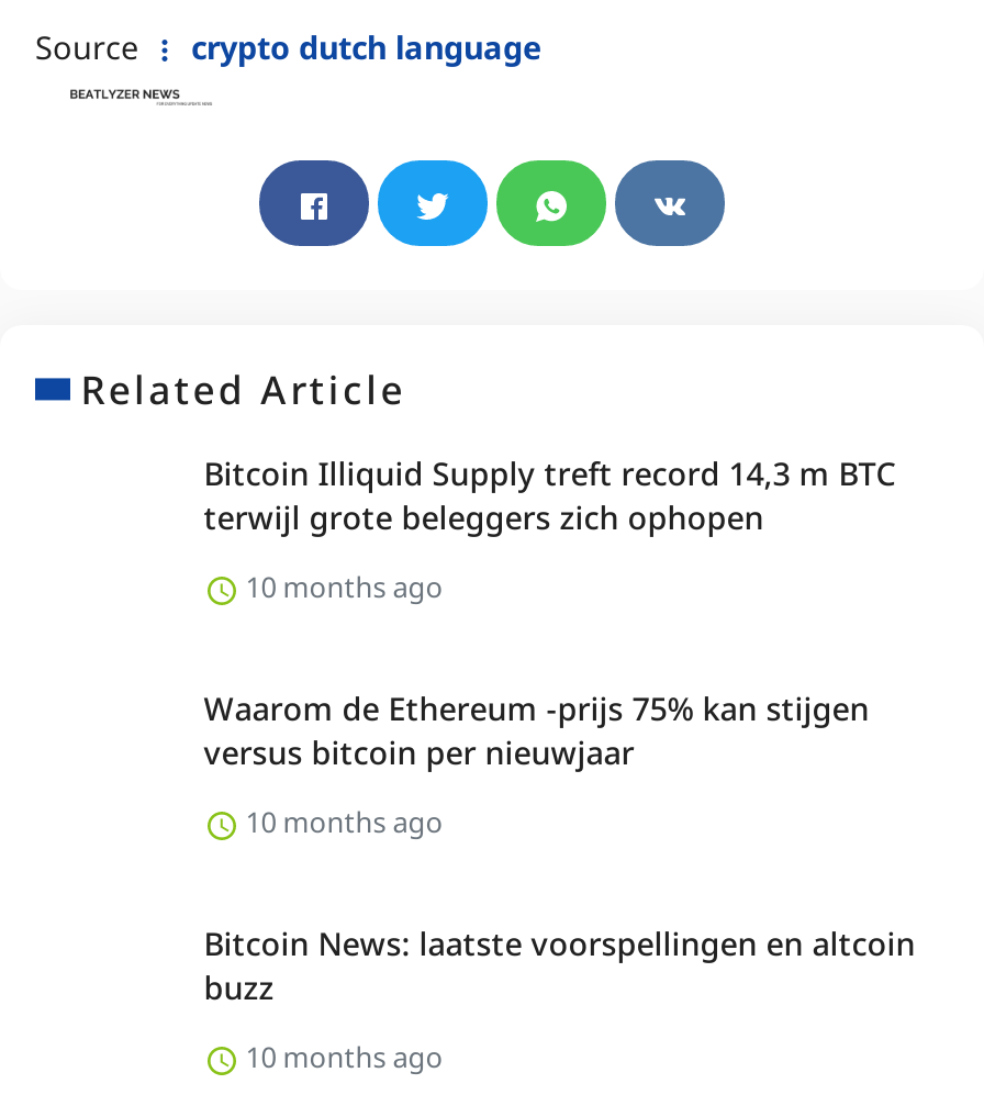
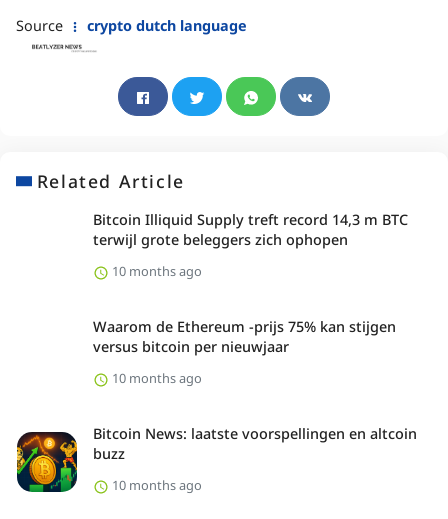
none -> [16,431,78,493] [image]

